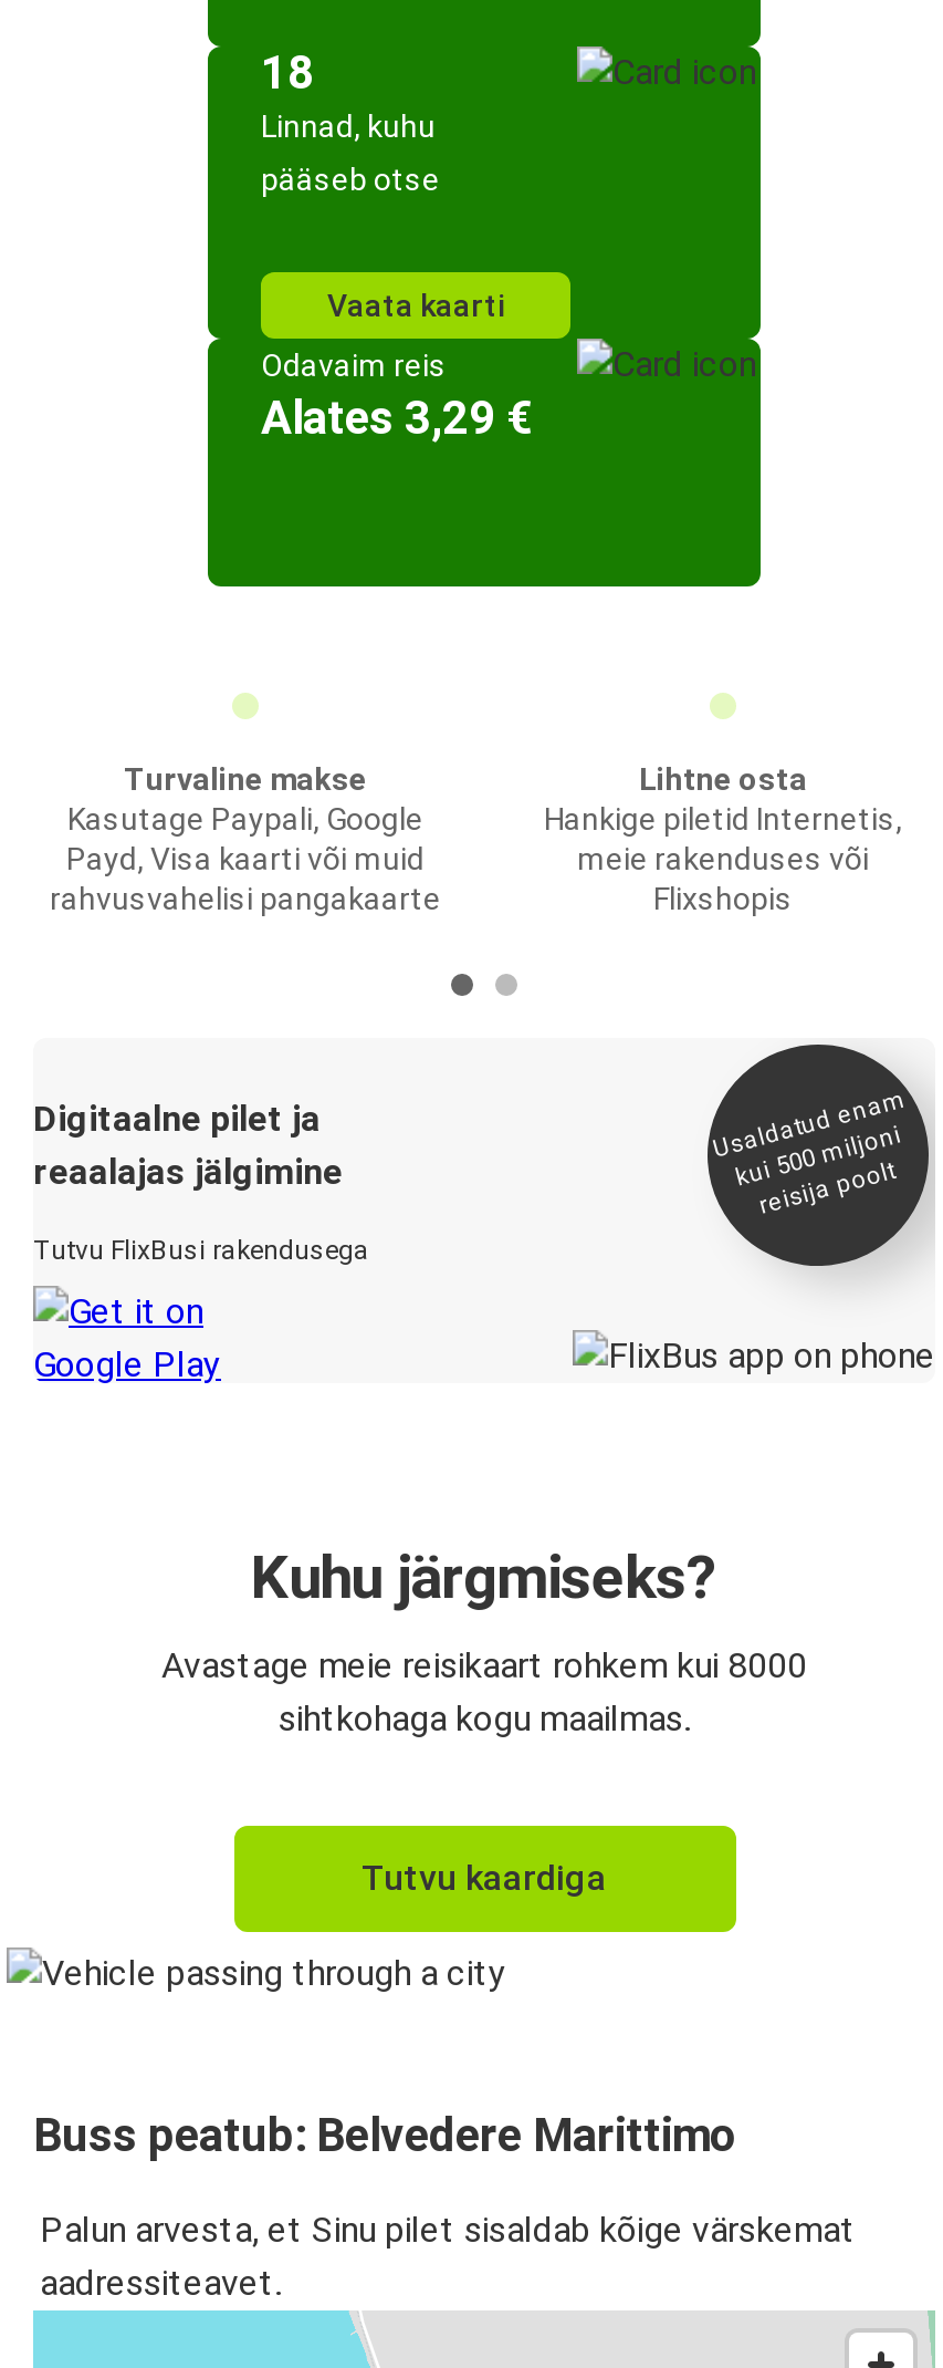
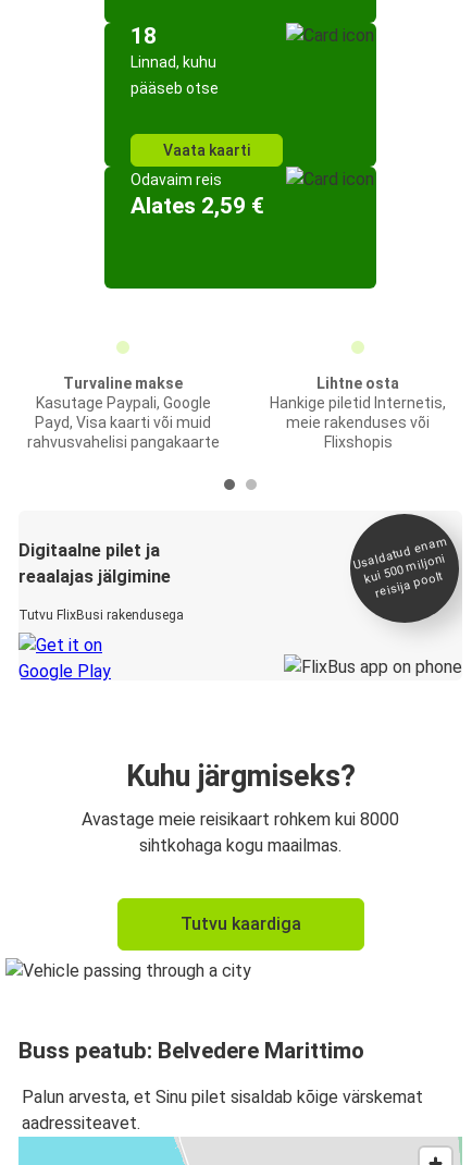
[261,392,533,445] Alates 3,29 € -> [131,193,264,219] Alates 2,59 €

